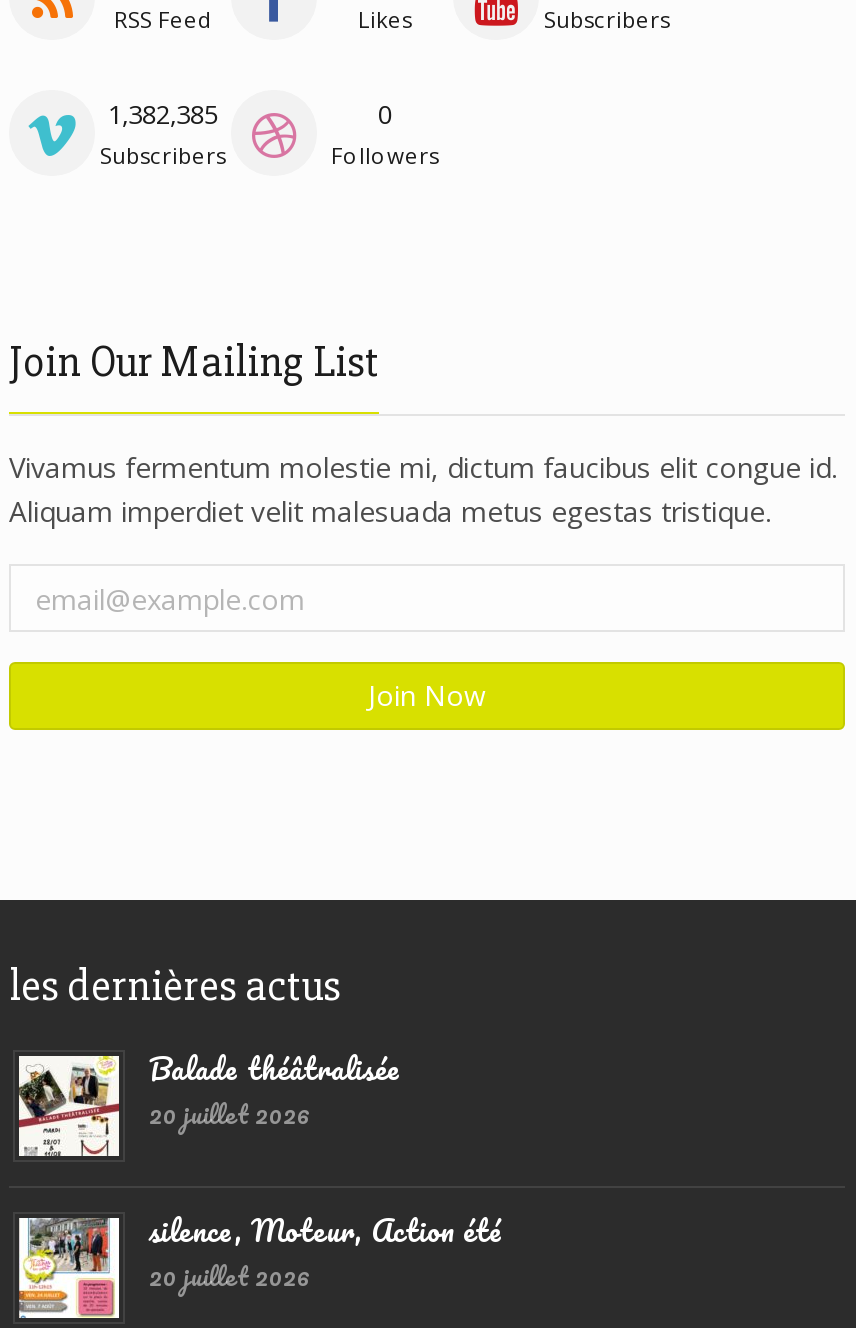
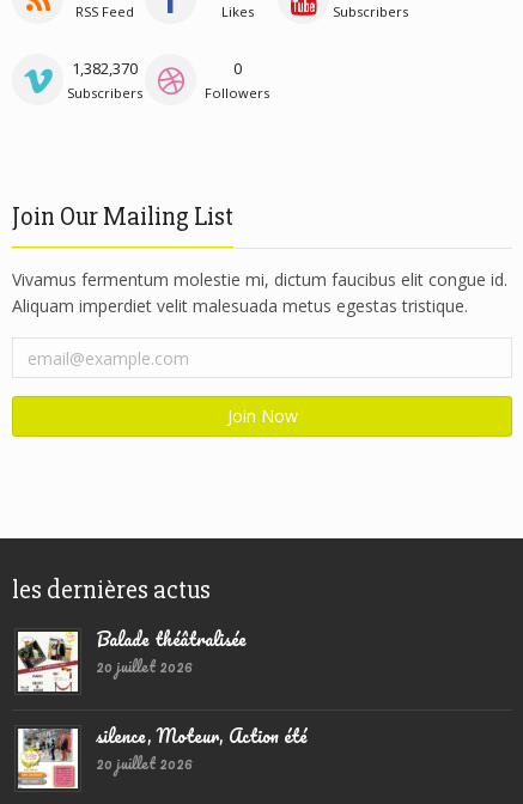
[108,97,218,133] 1,382,385 -> [71,58,137,80] 1,382,370

